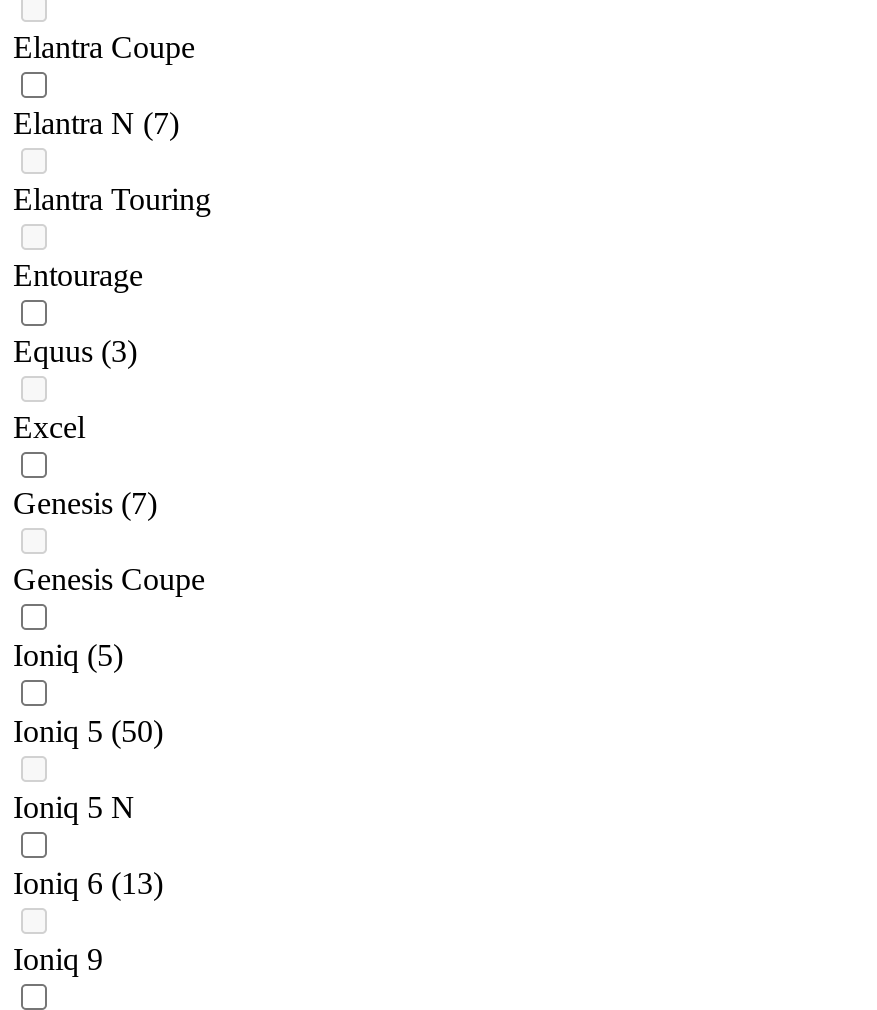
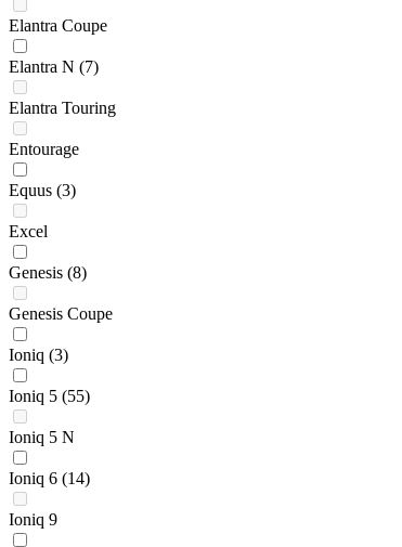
[13,487,157,521] Genesis (7) -> [9,264,87,282] Genesis (8)
[13,639,123,673] Ioniq (5) -> [9,346,68,364] Ioniq (3)
[13,715,163,749] Ioniq 5 (50) -> [9,387,90,406] Ioniq 5 (55)
[13,867,163,901] Ioniq 6 (13) -> [9,469,90,488] Ioniq 6 (14)

